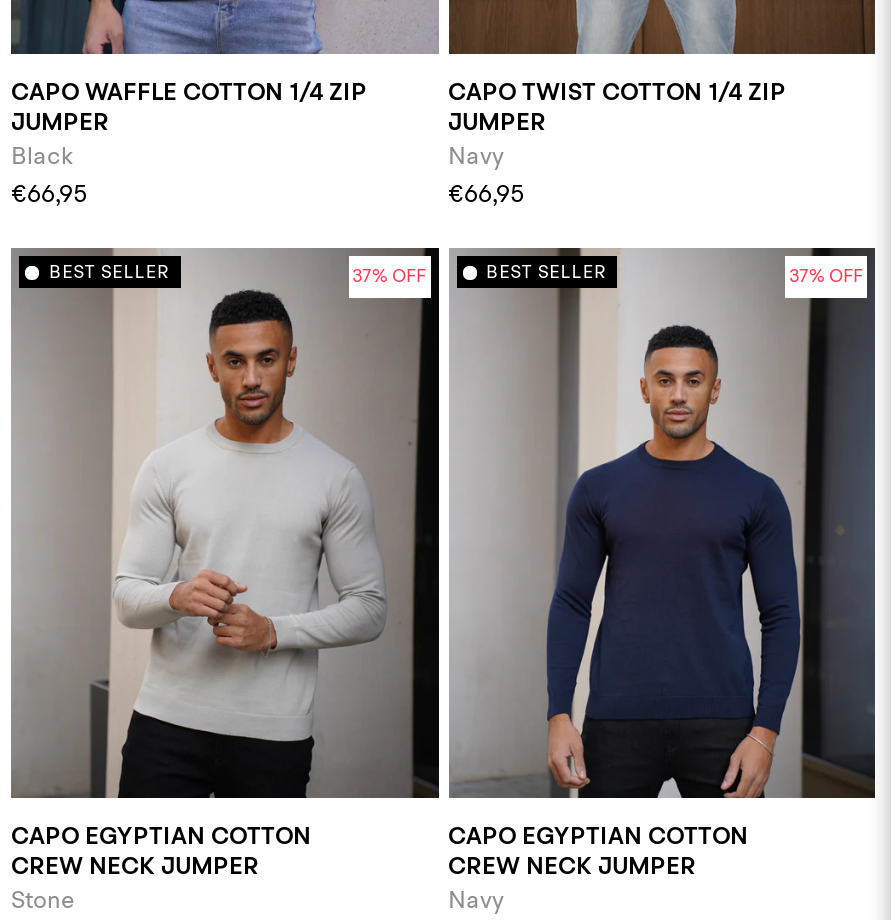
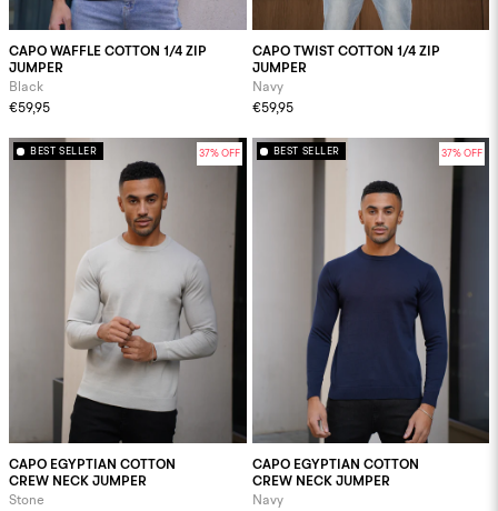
[11,178,87,208] €66,95 -> [9,99,50,115] €59,95
[448,178,524,208] €66,95 -> [252,99,293,115] €59,95

